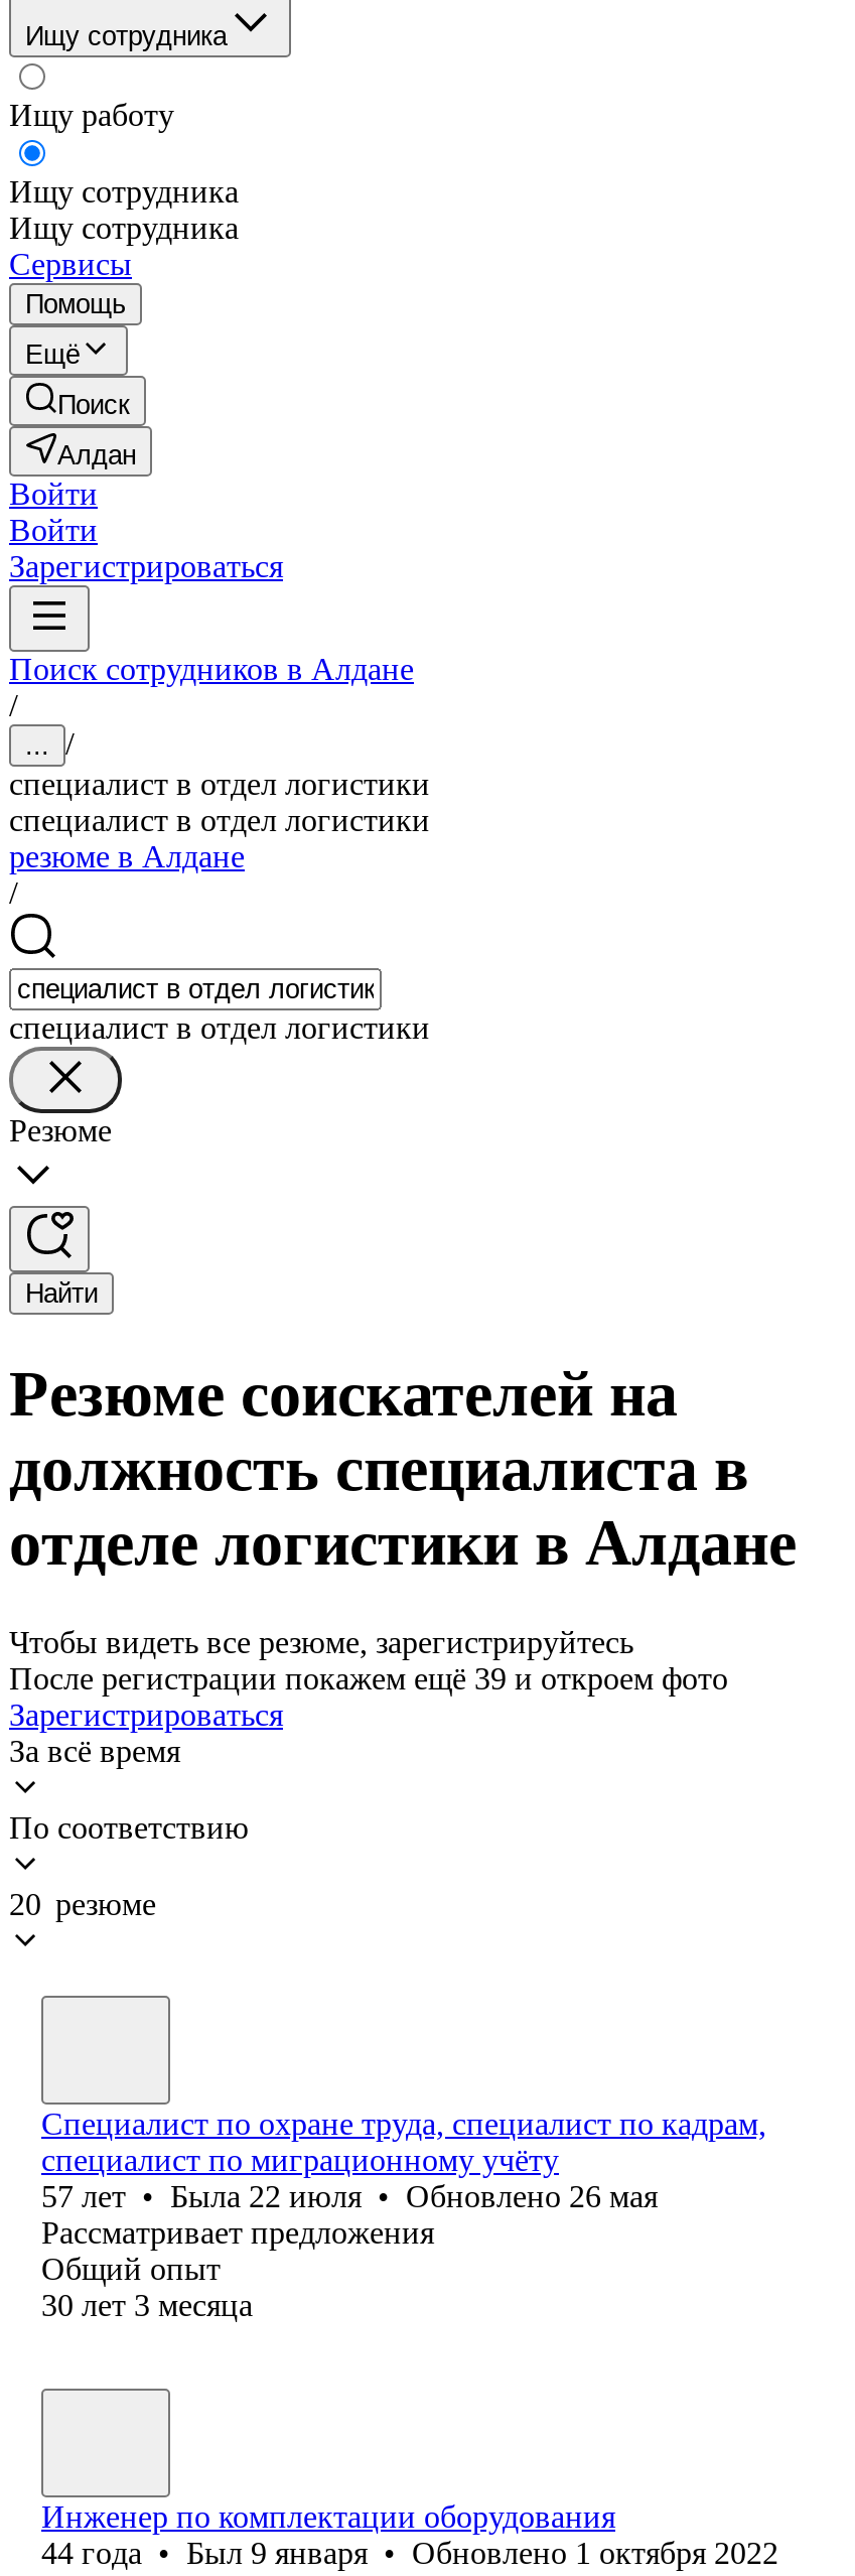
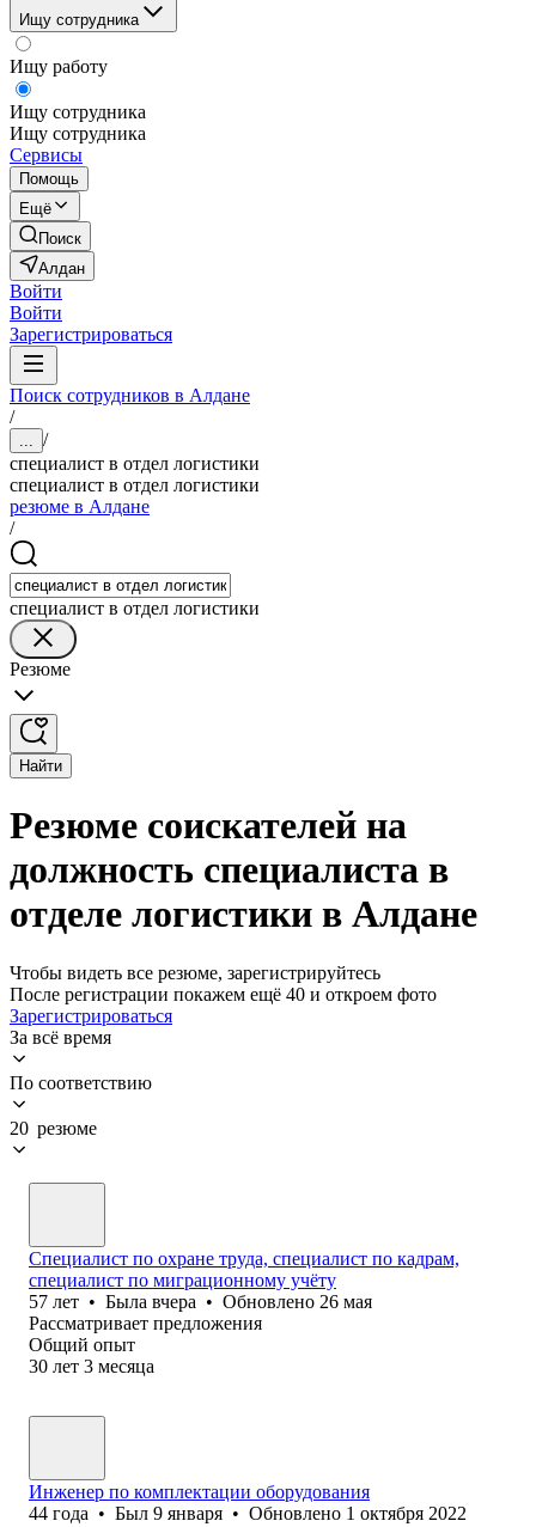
[9,1661,728,1695] После регистрации покажем ещё 39 и откроем фото -> [10,984,437,1004] После регистрации покажем ещё 40 и откроем фото
[41,2179,658,2213] 57 лет • Была 22 июля • Обновлено 26 мая -> [29,1291,372,1312] 57 лет • Была вчера • Обновлено 26 мая

